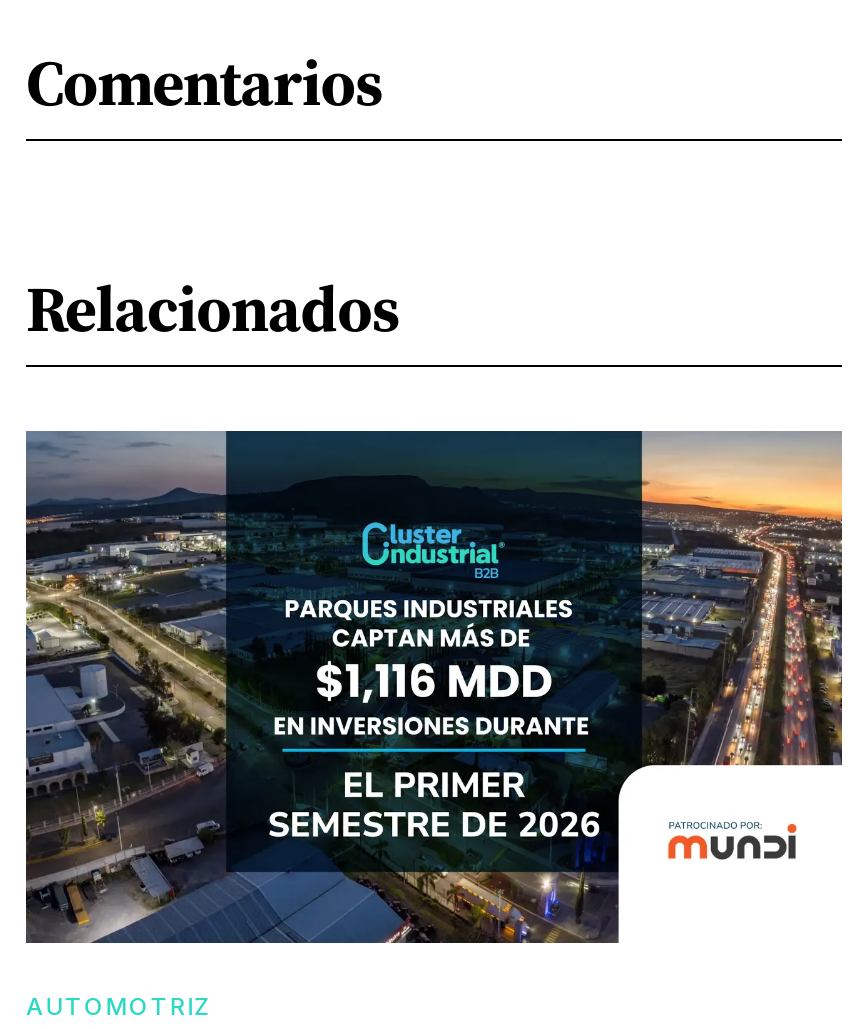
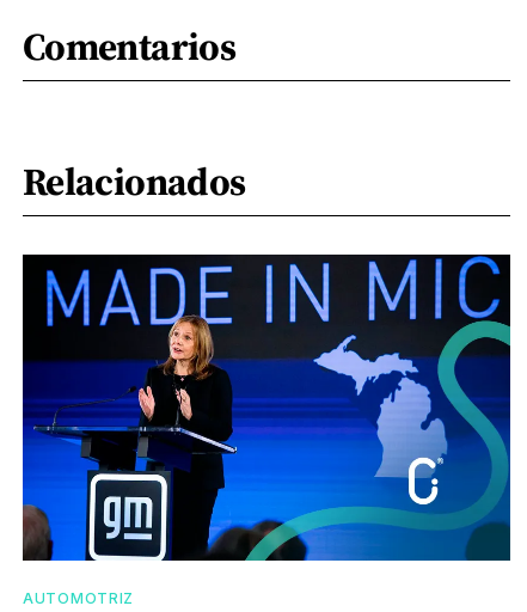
[24,429,844,945] [image] -> [22,253,511,562] [image]

